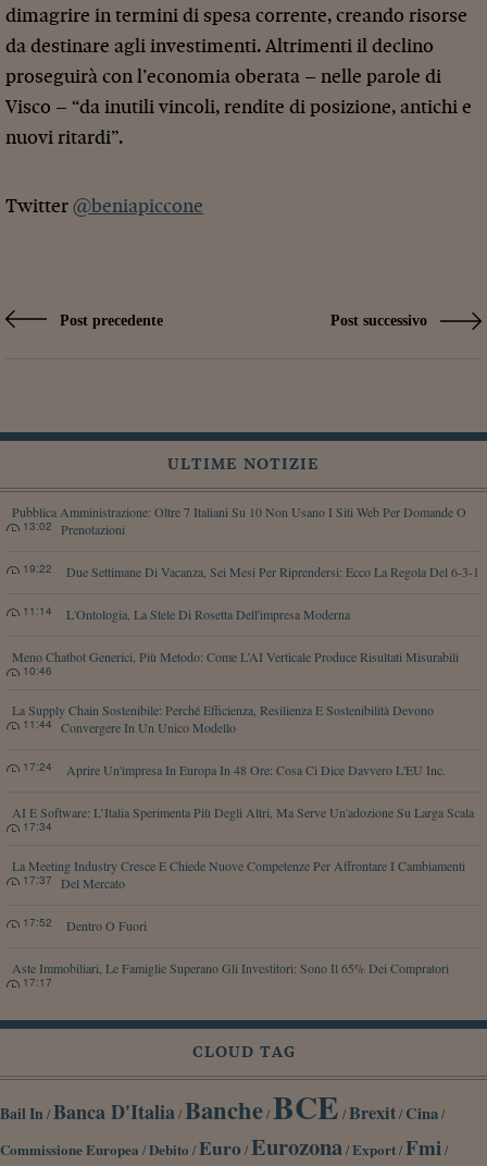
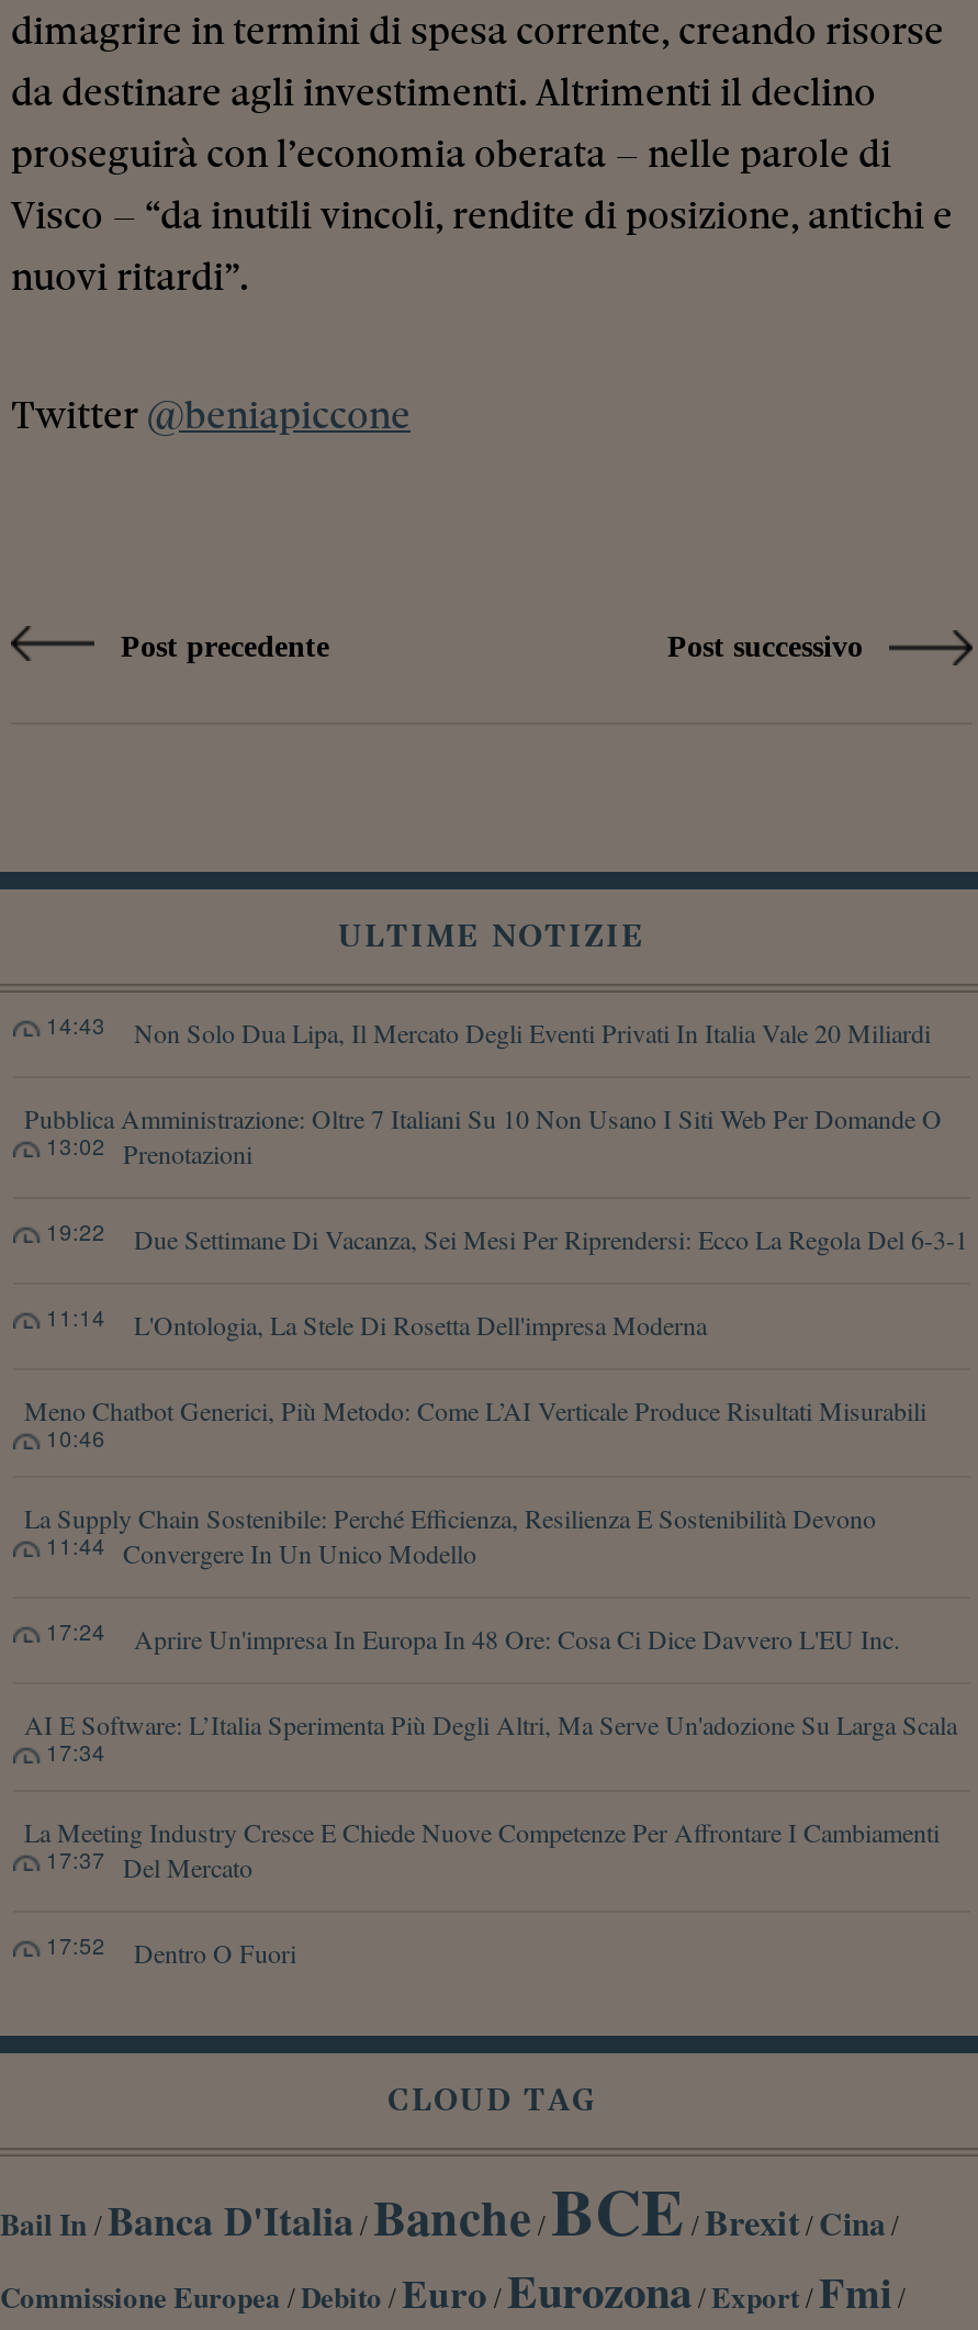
none -> [46,1010,931,1049] Non Solo Dua Lipa, Il Mercato Degli Eventi Privati In Italia Vale 20 Miliardi | 14:43
moved [12,503,479,934] -> [24,1100,968,1970]: Pubblica Amministrazione: Oltre 7 Italiani Su 10 Non Usano I Siti Web Per Domande O | Prenotazioni | 13:02 | ... | Dentro O Fuori | 17:52
[12,959,449,990] Aste Immobiliari, Le Famiglie Superano Gli Investitori: Sono Il 65% Dei Compratori | 17:17 -> none

